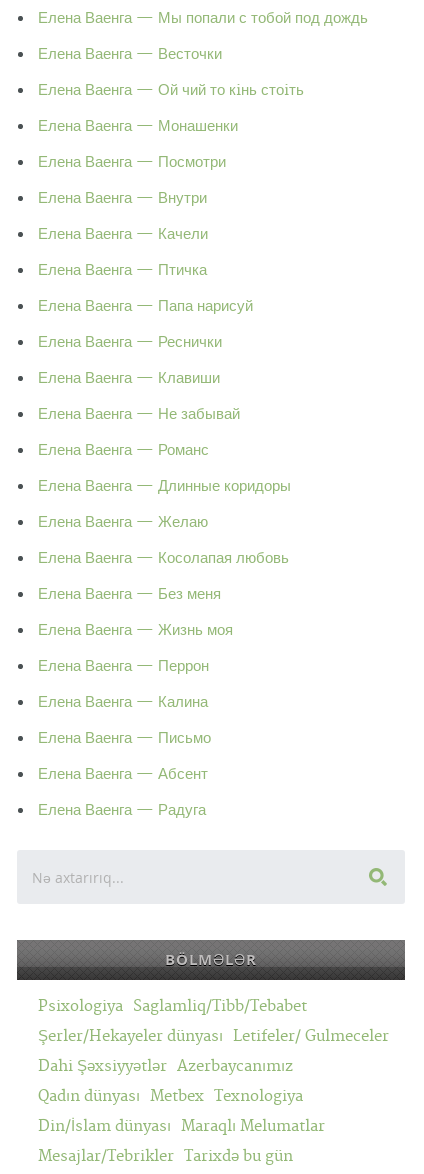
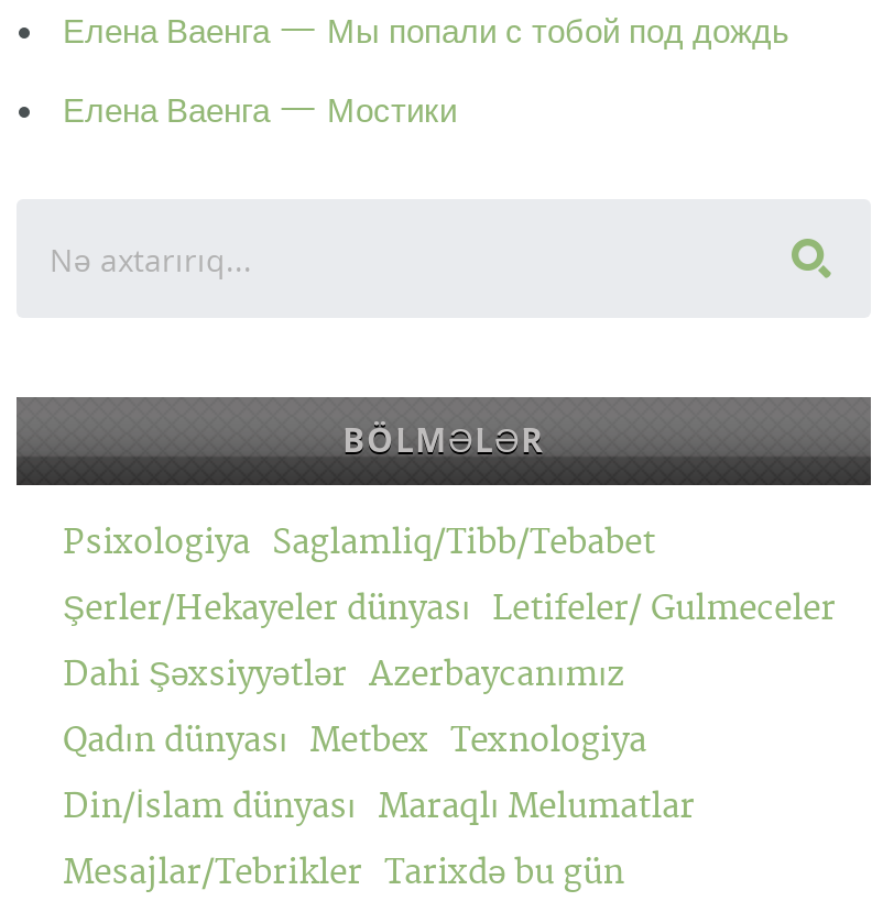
[38,45,304,820] Елена Ваенга — Весточки | Елена Ваенга — Ой чий то кiнь стоiть | Елена Ваенга — Монашенки | Елена Ваенга — Посмотри | Елена Ваенга — Внутри | Елена Ваенга — Качели | Елена Ваенга — Птичка | Елена Ваенга — Папа нарисуй | Елена Ваенга — Реснички | Елена Ваенга — Клавиши | Елена Ваенга — Не забывай | Елена Ваенга — Романс | Елена Ваенга — Длинные коридоры | Елена Ваенга — Желаю | Елена Ваенга — Косолапая любовь | Елена Ваенга — Без меня | Елена Ваенга — Жизнь моя | Елена Ваенга — Перрон | Елена Ваенга — Калина | Елена Ваенга — Письмо | Елена Ваенга — Абсент | Елена Ваенга — Радуга -> [63,91,457,133] Елена Ваенга — Мостики

